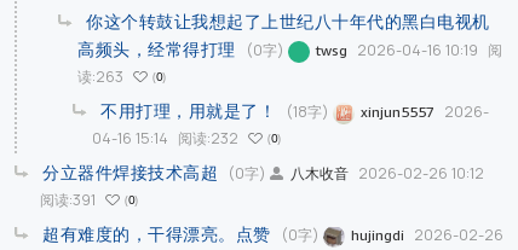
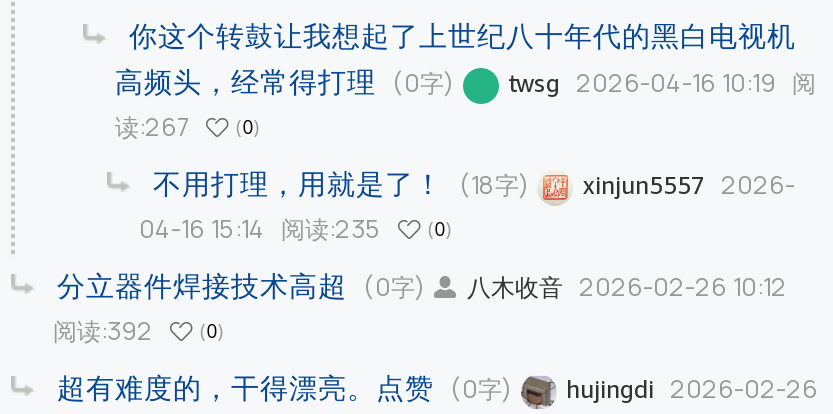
[77,66,163,87] 读:263 0 -> [115,110,254,144] 读:267 0
[92,128,278,149] 04-16 15:14 阅读:232 0 -> [139,212,446,246] 04-16 15:14 阅读:235 0
[40,190,135,210] 阅读:391 0 -> [53,314,218,348] 阅读:392 0

